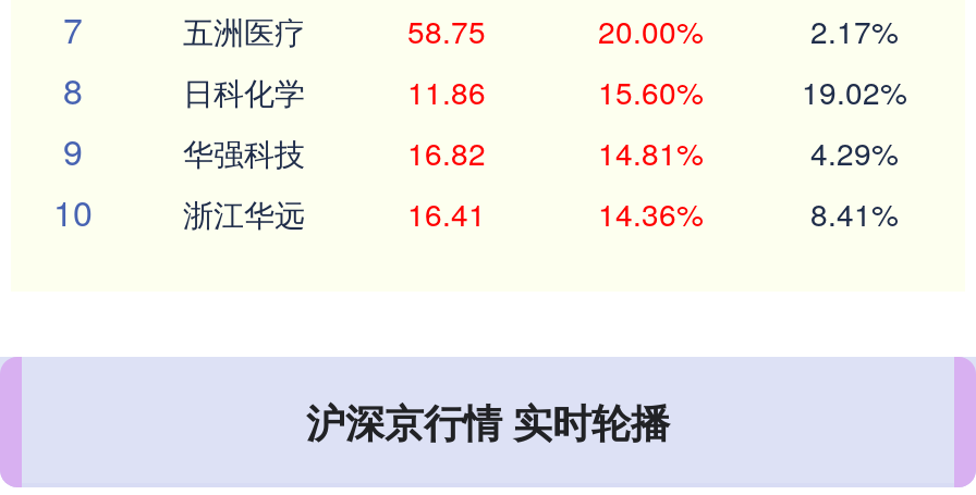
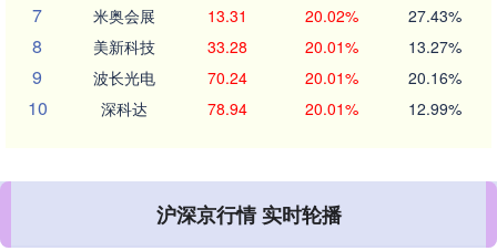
[183,9,898,53] 五洲医疗 | 58.75 | 20.00% | 2.17% -> [93,5,461,27] 米奥会展 | 13.31 | 20.02% | 27.43%
[183,70,906,114] 日科化学 | 11.86 | 15.60% | 19.02% -> [93,36,461,58] 美新科技 | 33.28 | 20.01% | 13.27%
[183,131,898,175] 华强科技 | 16.82 | 14.81% | 4.29% -> [93,67,461,89] 波长光电 | 70.24 | 20.01% | 20.16%
[183,192,898,235] 浙江华远 | 16.41 | 14.36% | 8.41% -> [101,98,461,120] 深科达 | 78.94 | 20.01% | 12.99%

